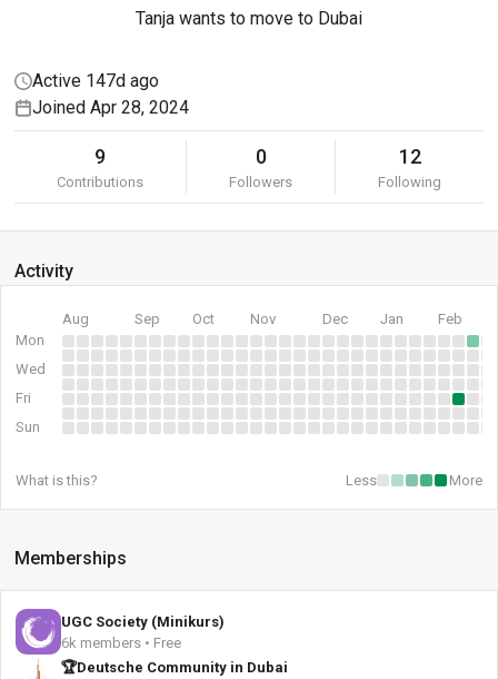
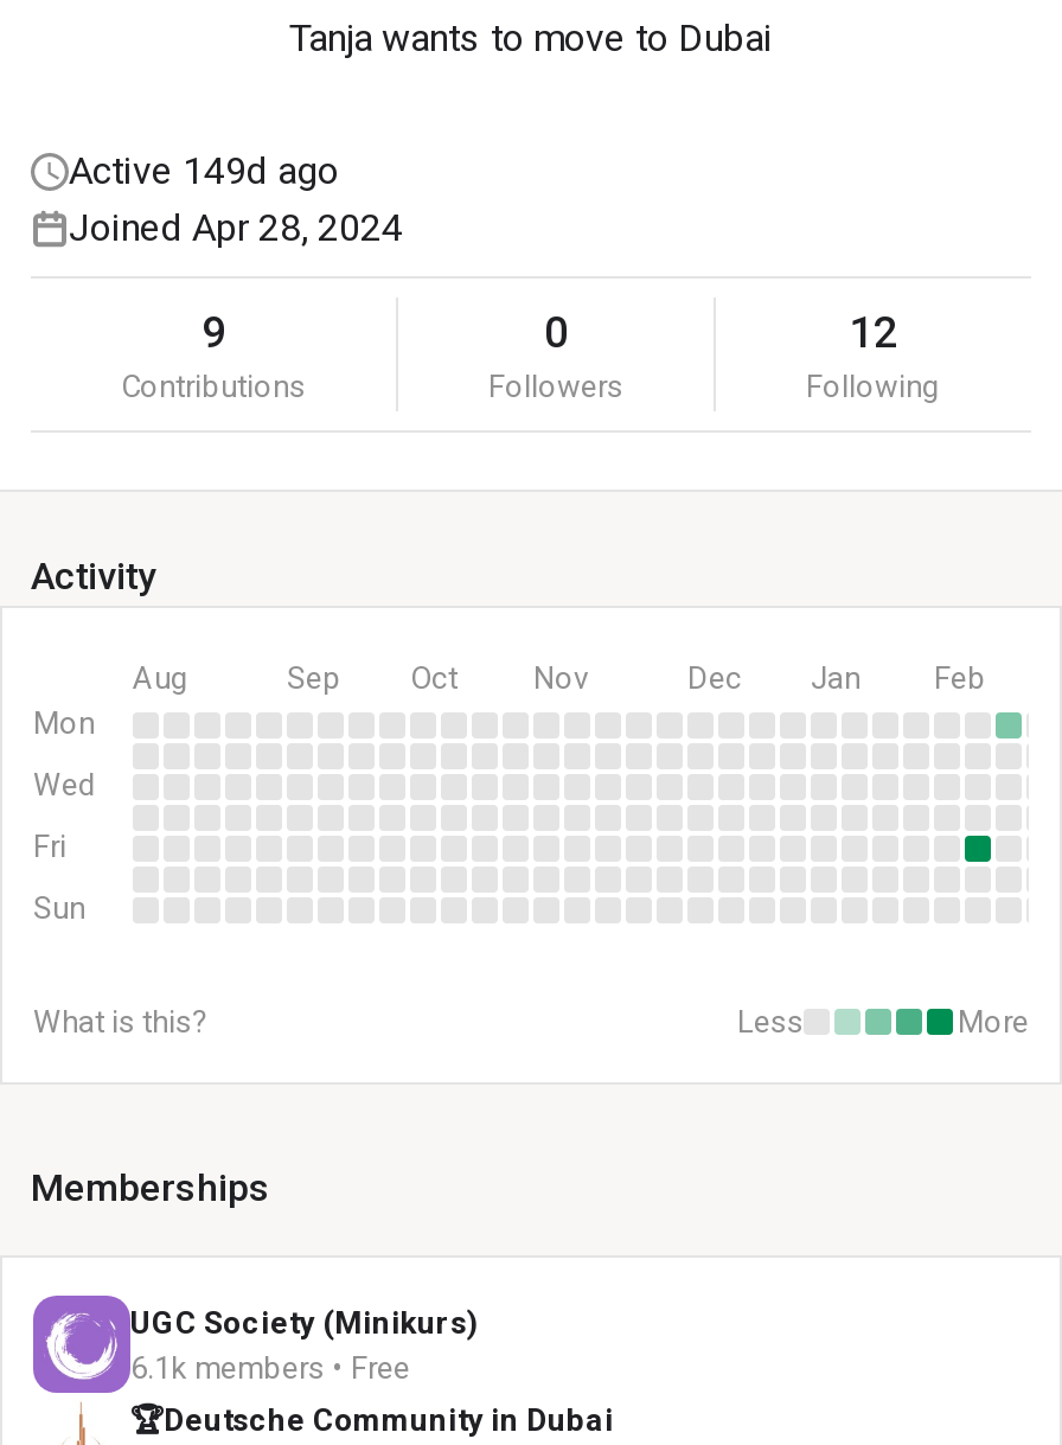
[32,70,159,91] Active 147d ago -> [69,148,339,193] Active 149d ago
[61,634,181,651] 6k members • Free -> [130,1350,410,1386] 6.1k members • Free

